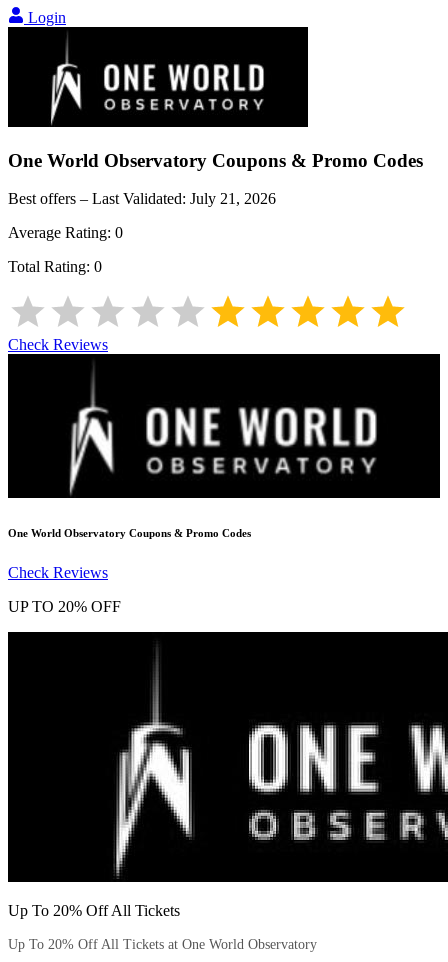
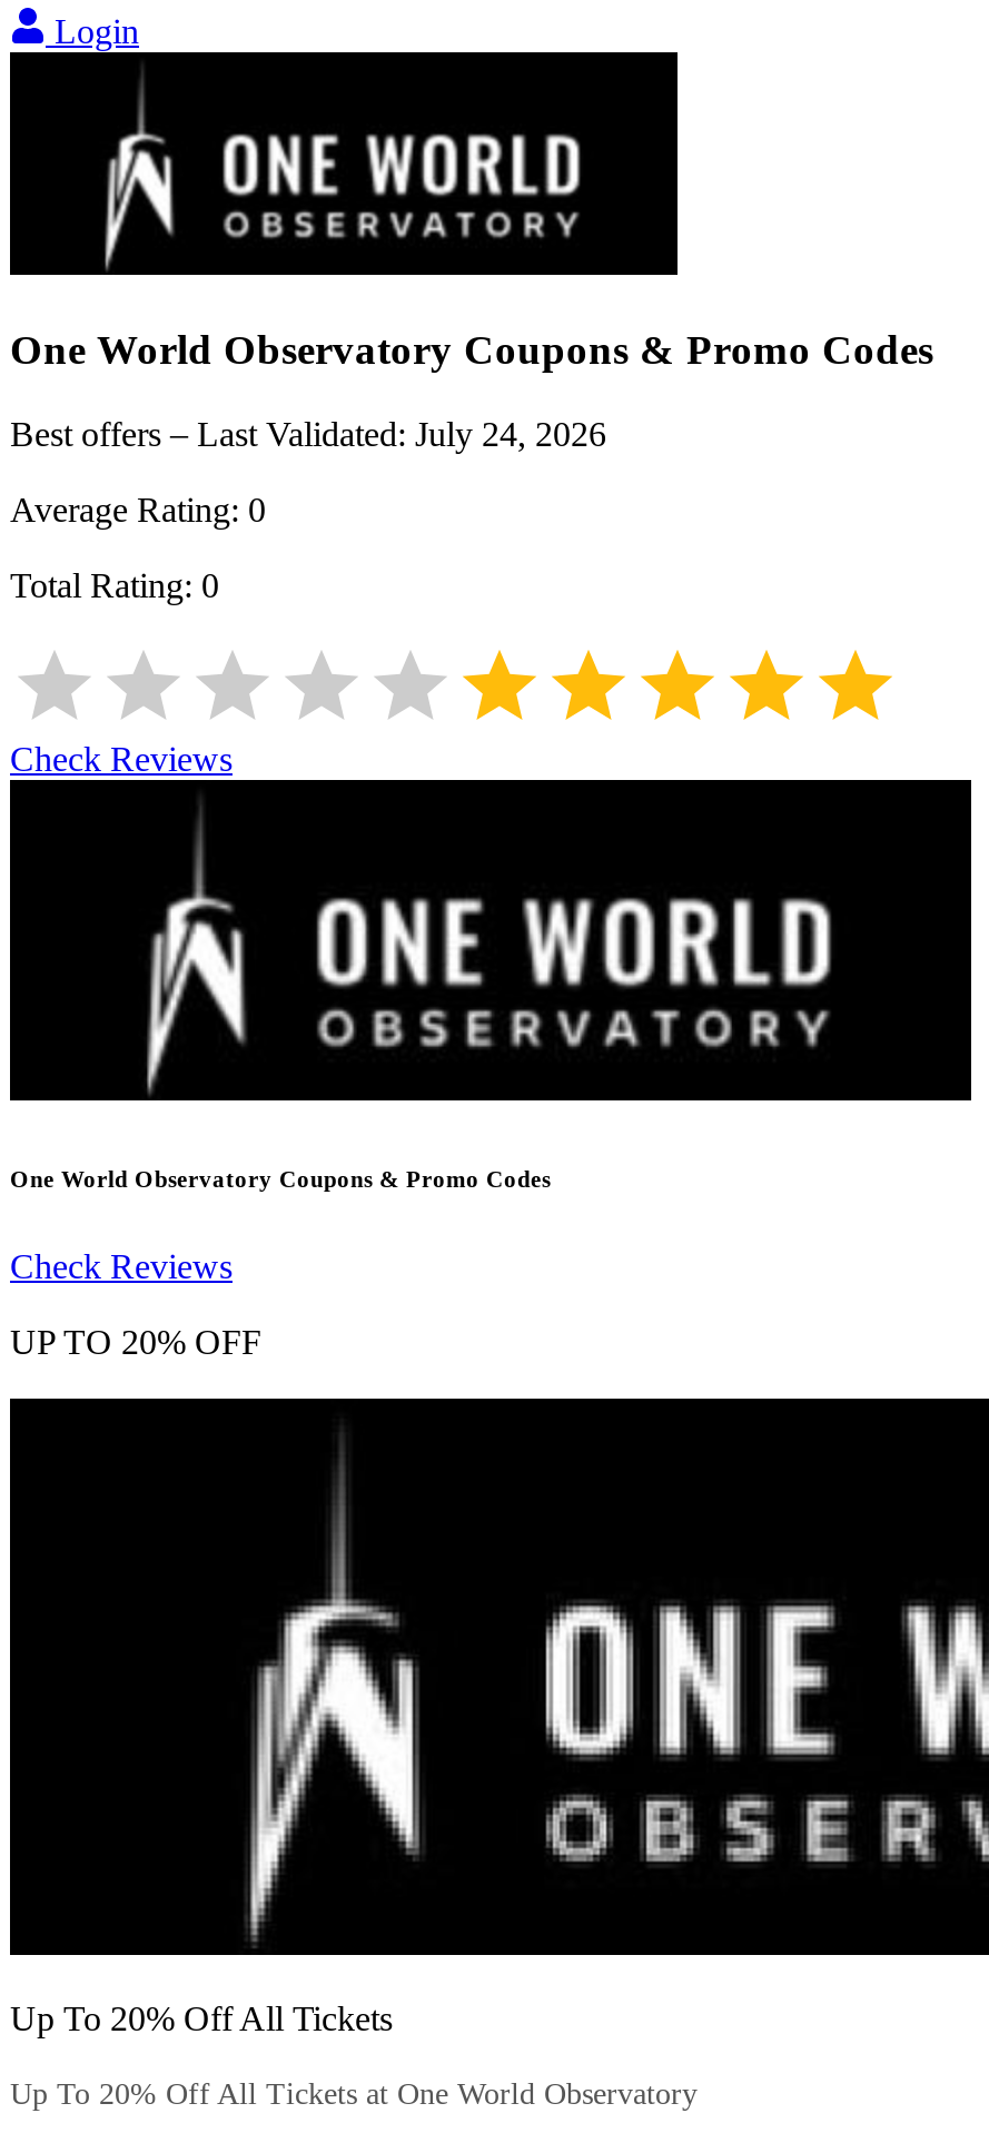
[8,190,276,207] Best offers – Last Validated: July 21, 2026 -> [10,416,606,454] Best offers – Last Validated: July 24, 2026

